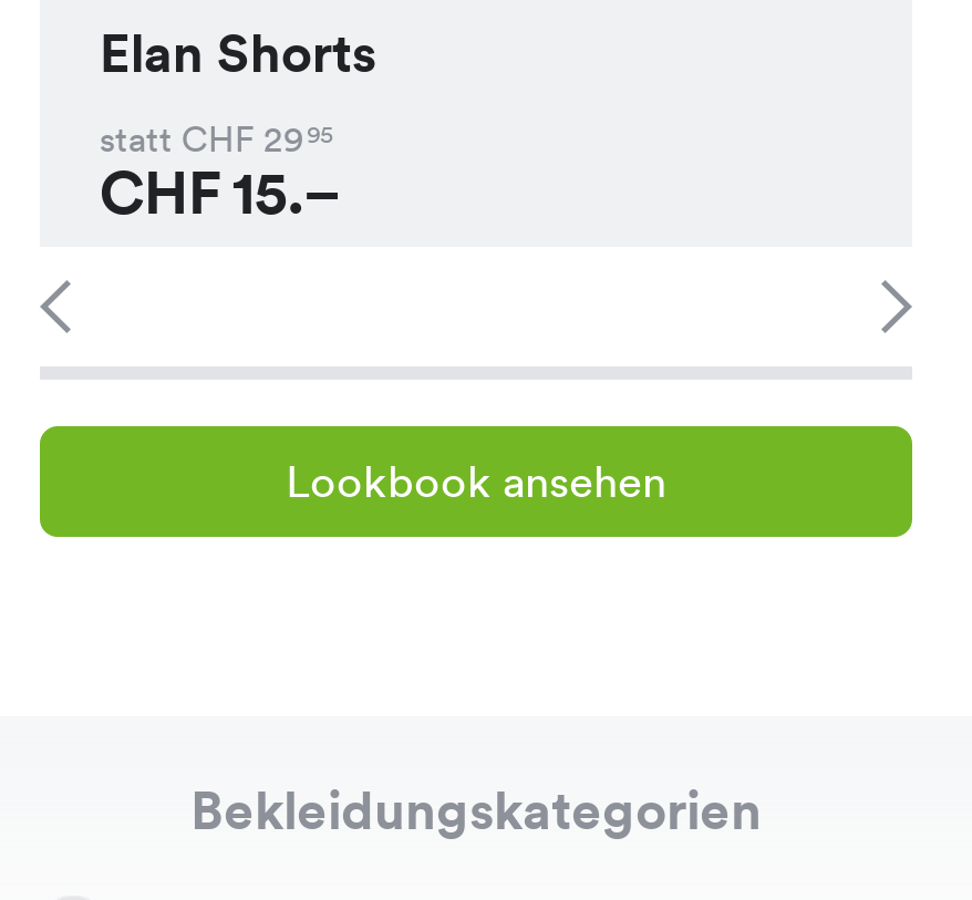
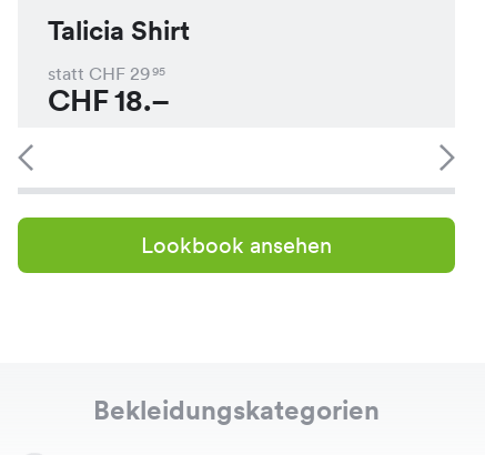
[99,18,376,87] Elan Shorts -> [48,13,190,47] Talicia Shirt
[99,155,341,232] CHF 15.– -> [48,81,170,120] CHF 18.–

